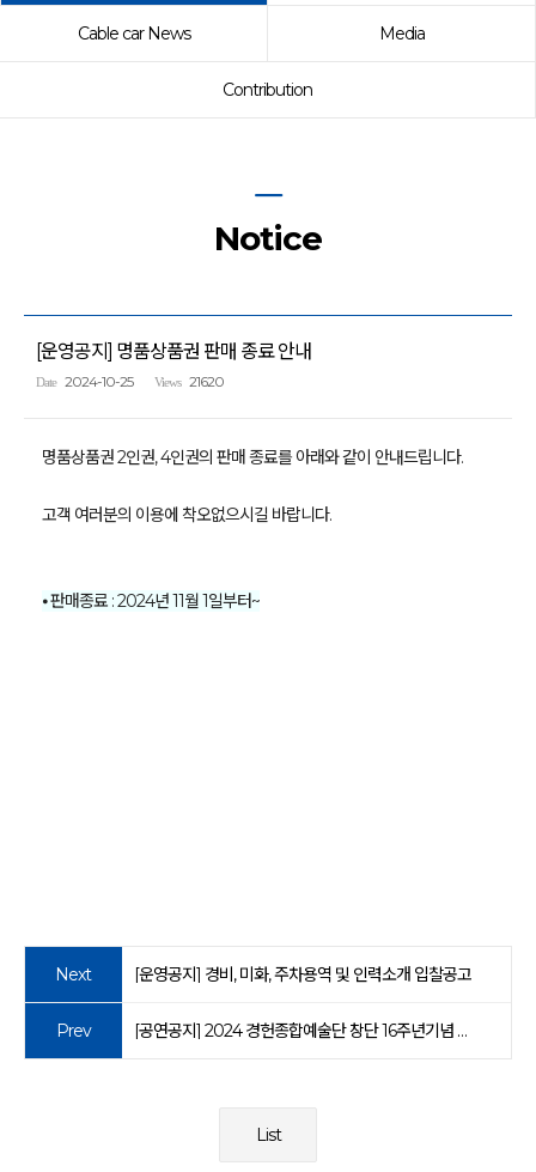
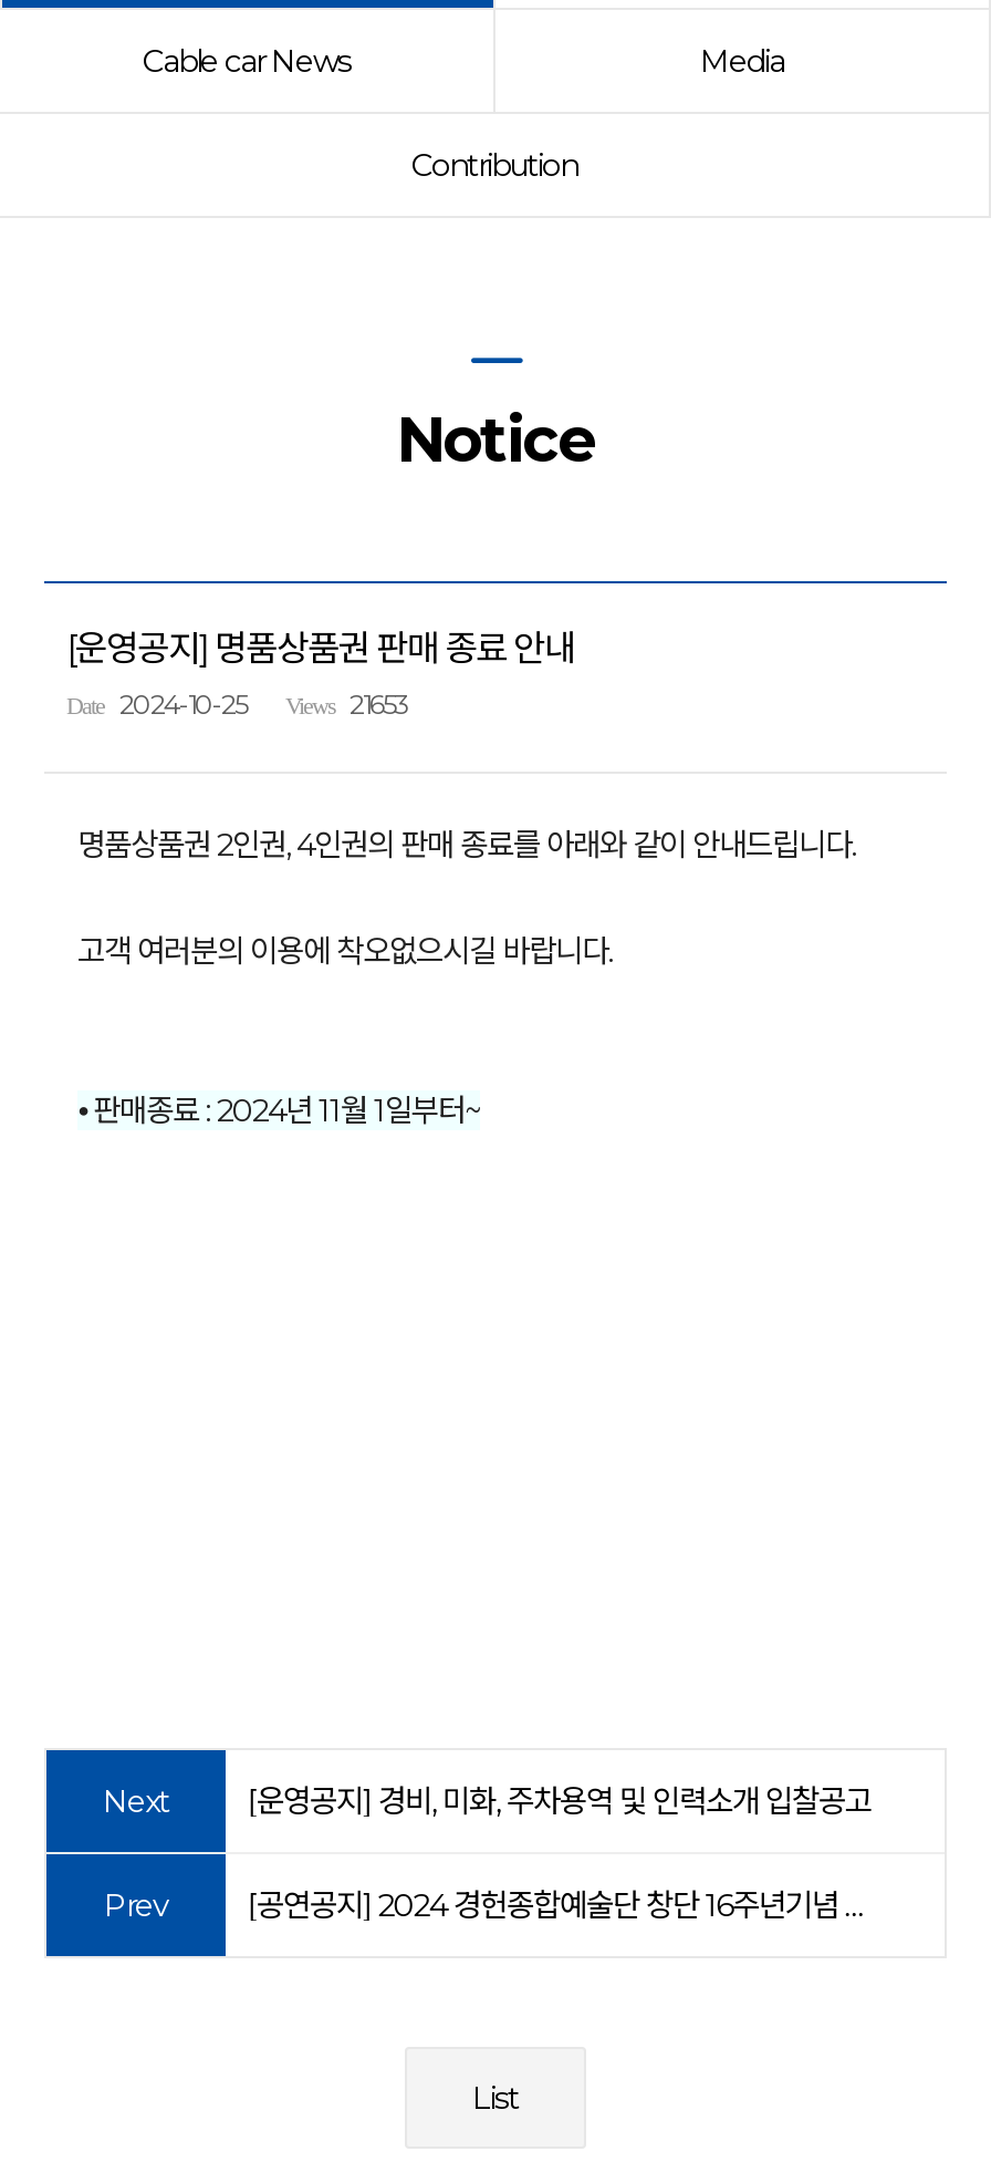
[36,372,224,390] Date 2024-10-25 Views 21620 -> [66,687,407,721] Date 2024-10-25 Views 21653

